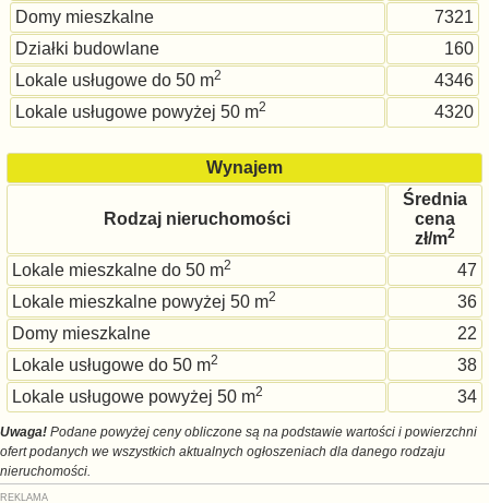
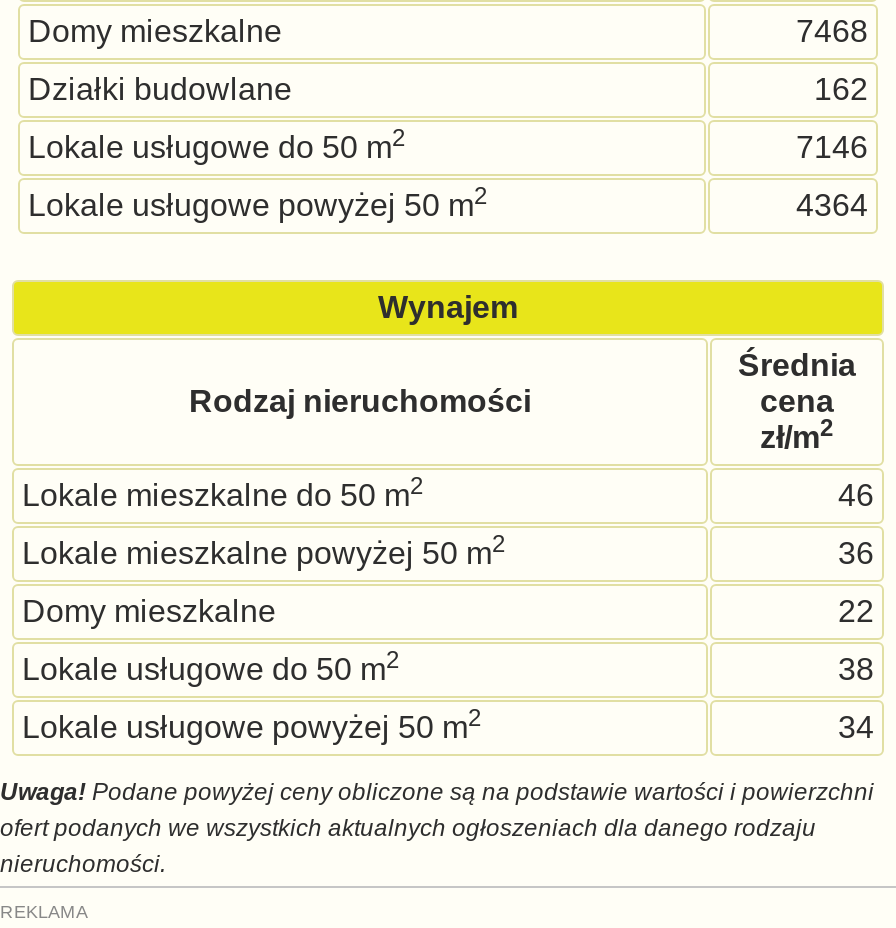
[434,8,474,26] 7321 -> [796,14,868,48] 7468
[444,39,474,58] 160 -> [814,72,868,106] 162
[434,71,474,89] 4346 -> [796,130,868,164] 7146
[434,103,474,121] 4320 -> [796,188,868,222] 4364
[457,261,477,279] 47 -> [838,478,874,512] 46

